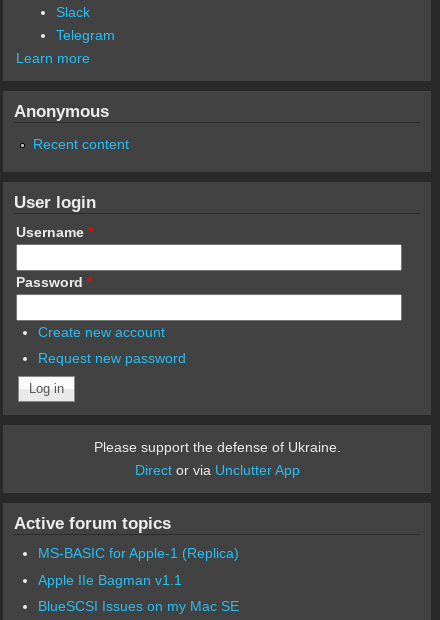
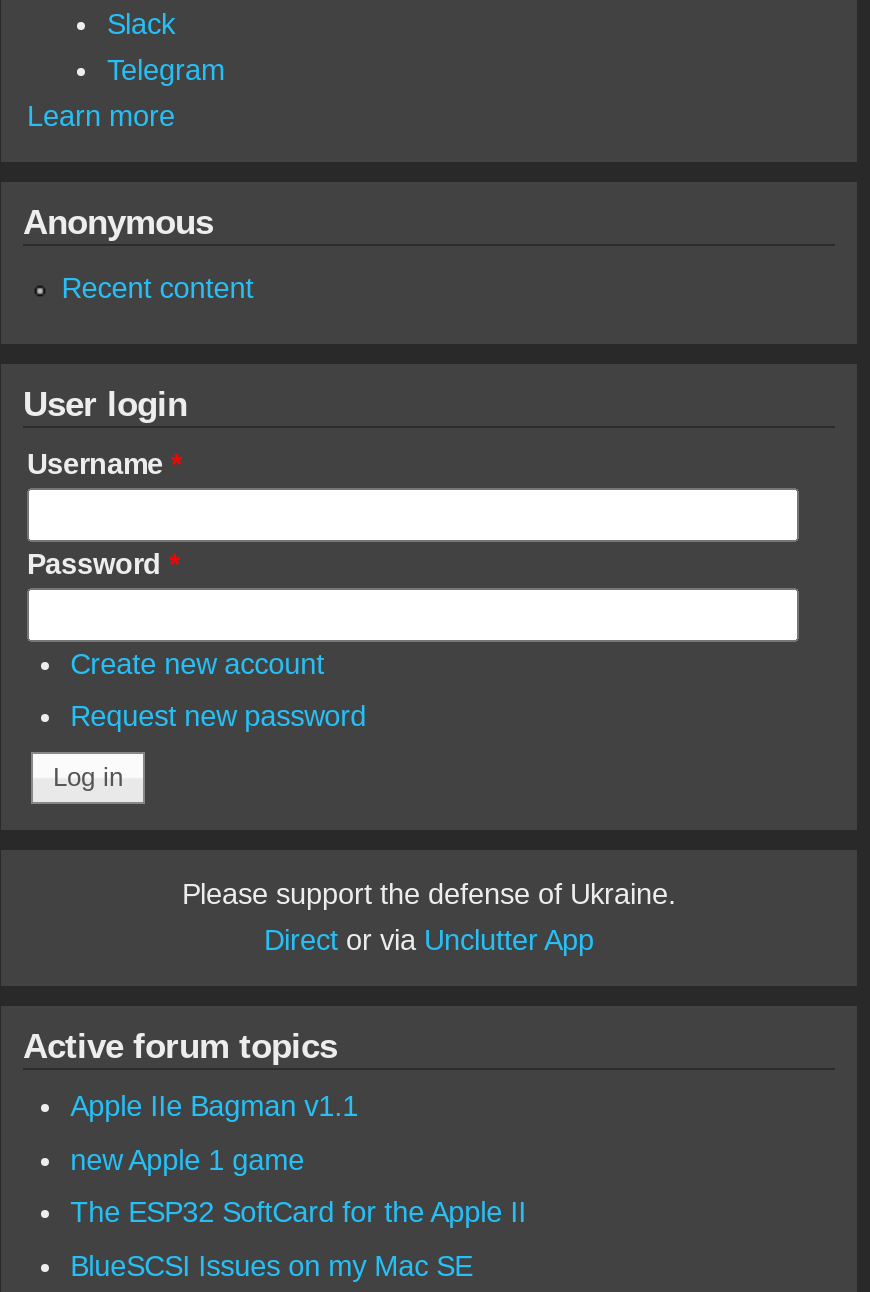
[38,545,239,561] MS-BASIC for Apple-1 (Replica) -> none
moved [38,572,182,588] -> [70,1090,358,1122]: Apple IIe Bagman v1.1
none -> [70,1143,526,1228] new Apple 1 game | The ESP32 SoftCard for the Apple II

